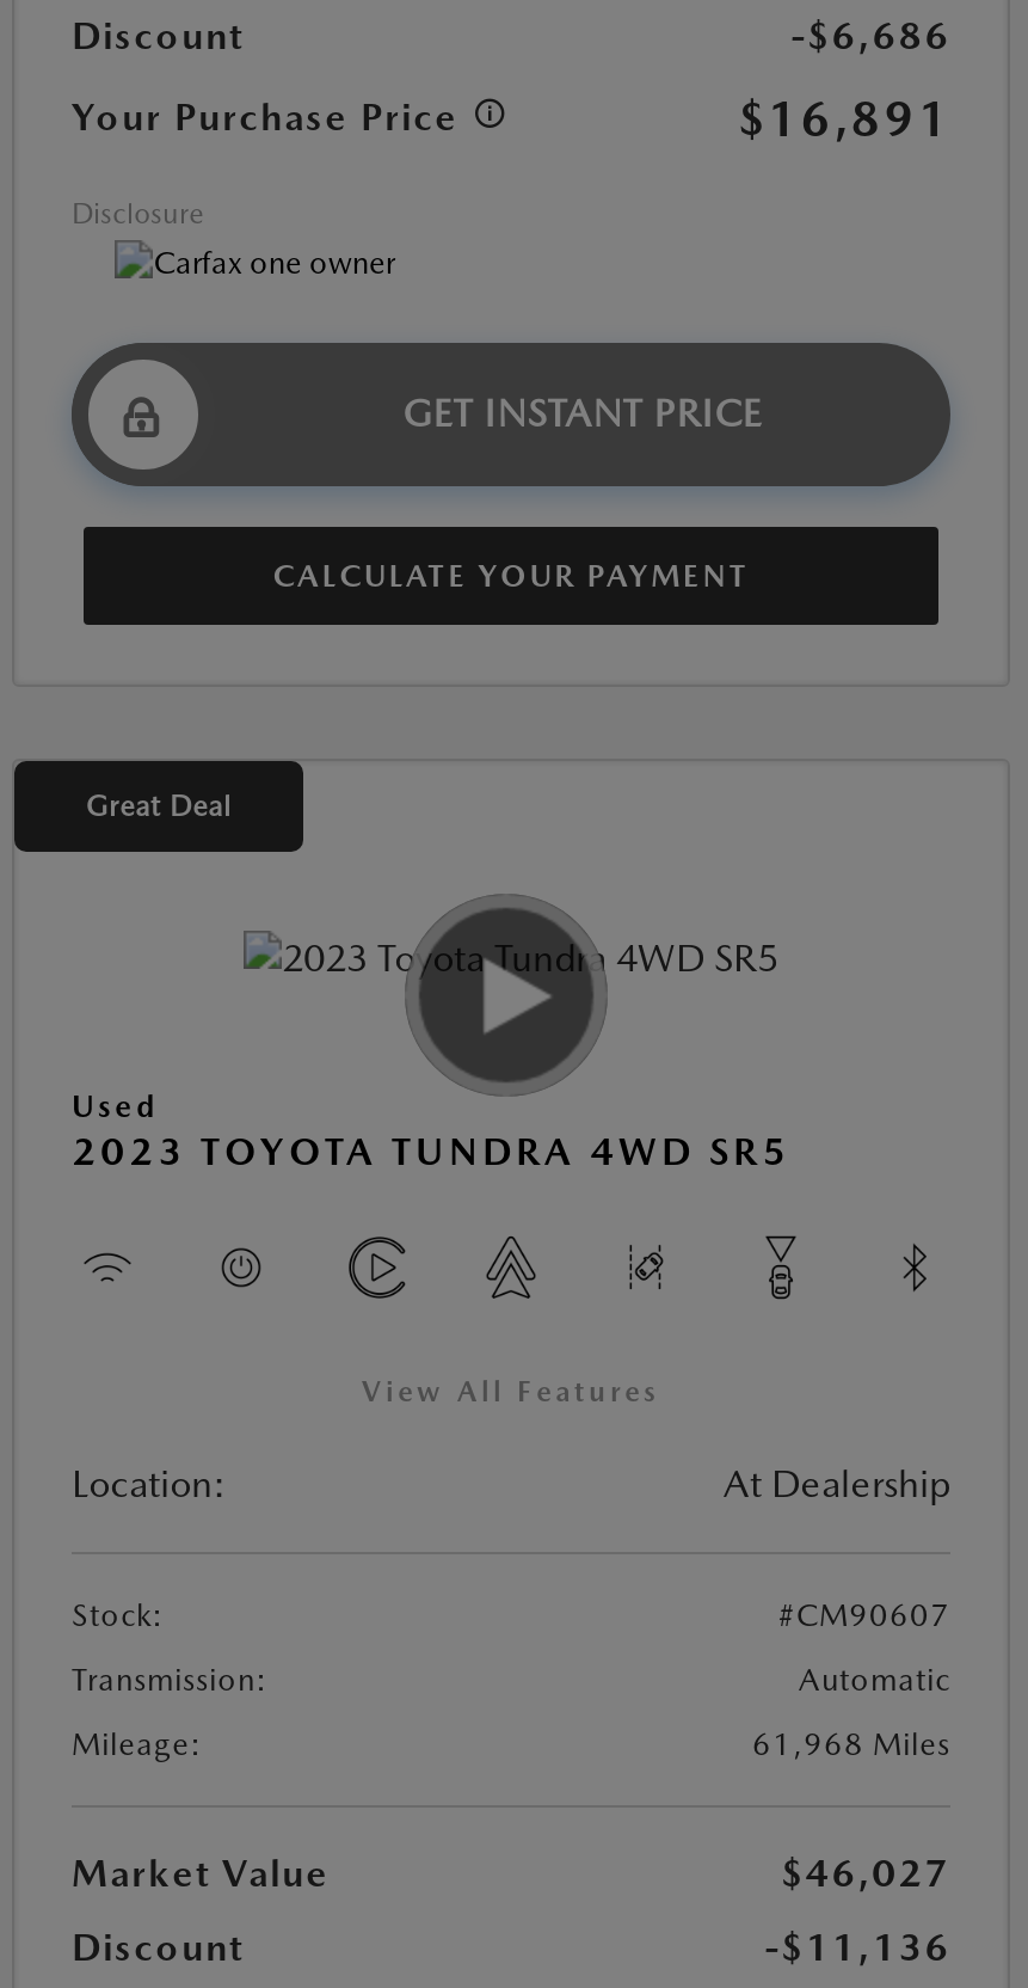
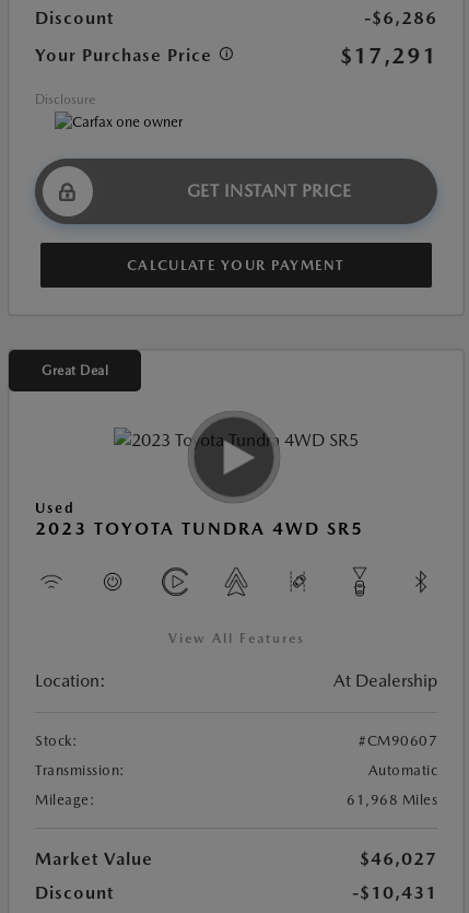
[790,14,950,59] -$6,686 -> [364,8,437,29] -$6,286
[738,91,950,148] $16,891 -> [340,43,437,69] $17,291
[764,1925,950,1970] -$11,136 -> [352,882,437,903] -$10,431

